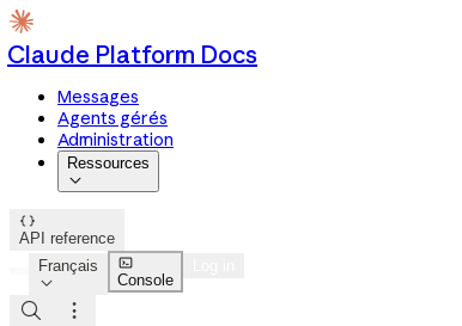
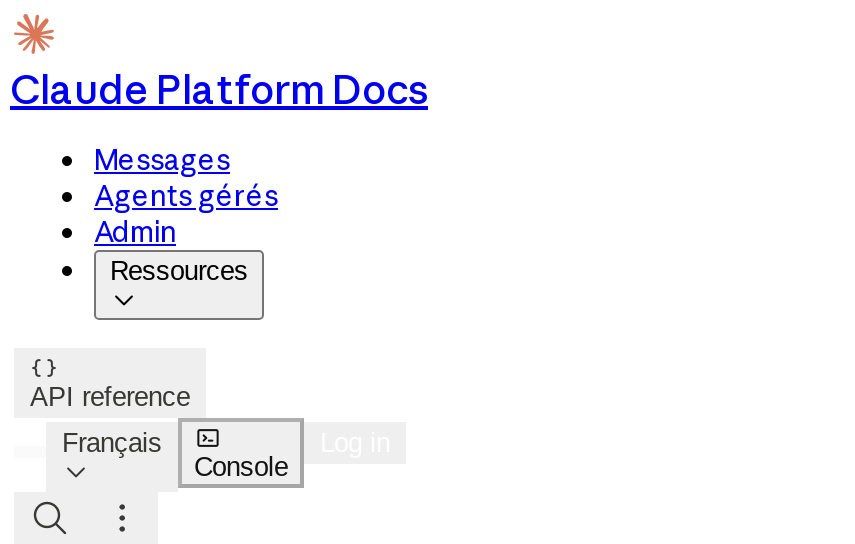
[57,129,174,150] Administration -> [94,214,176,250] Admin

